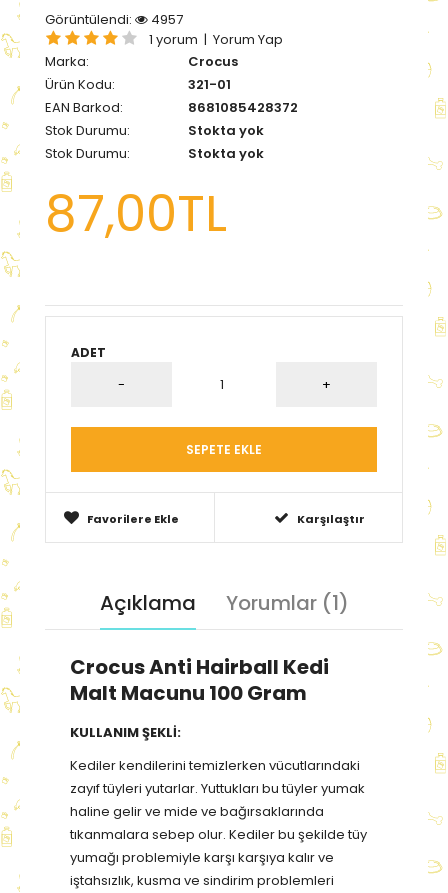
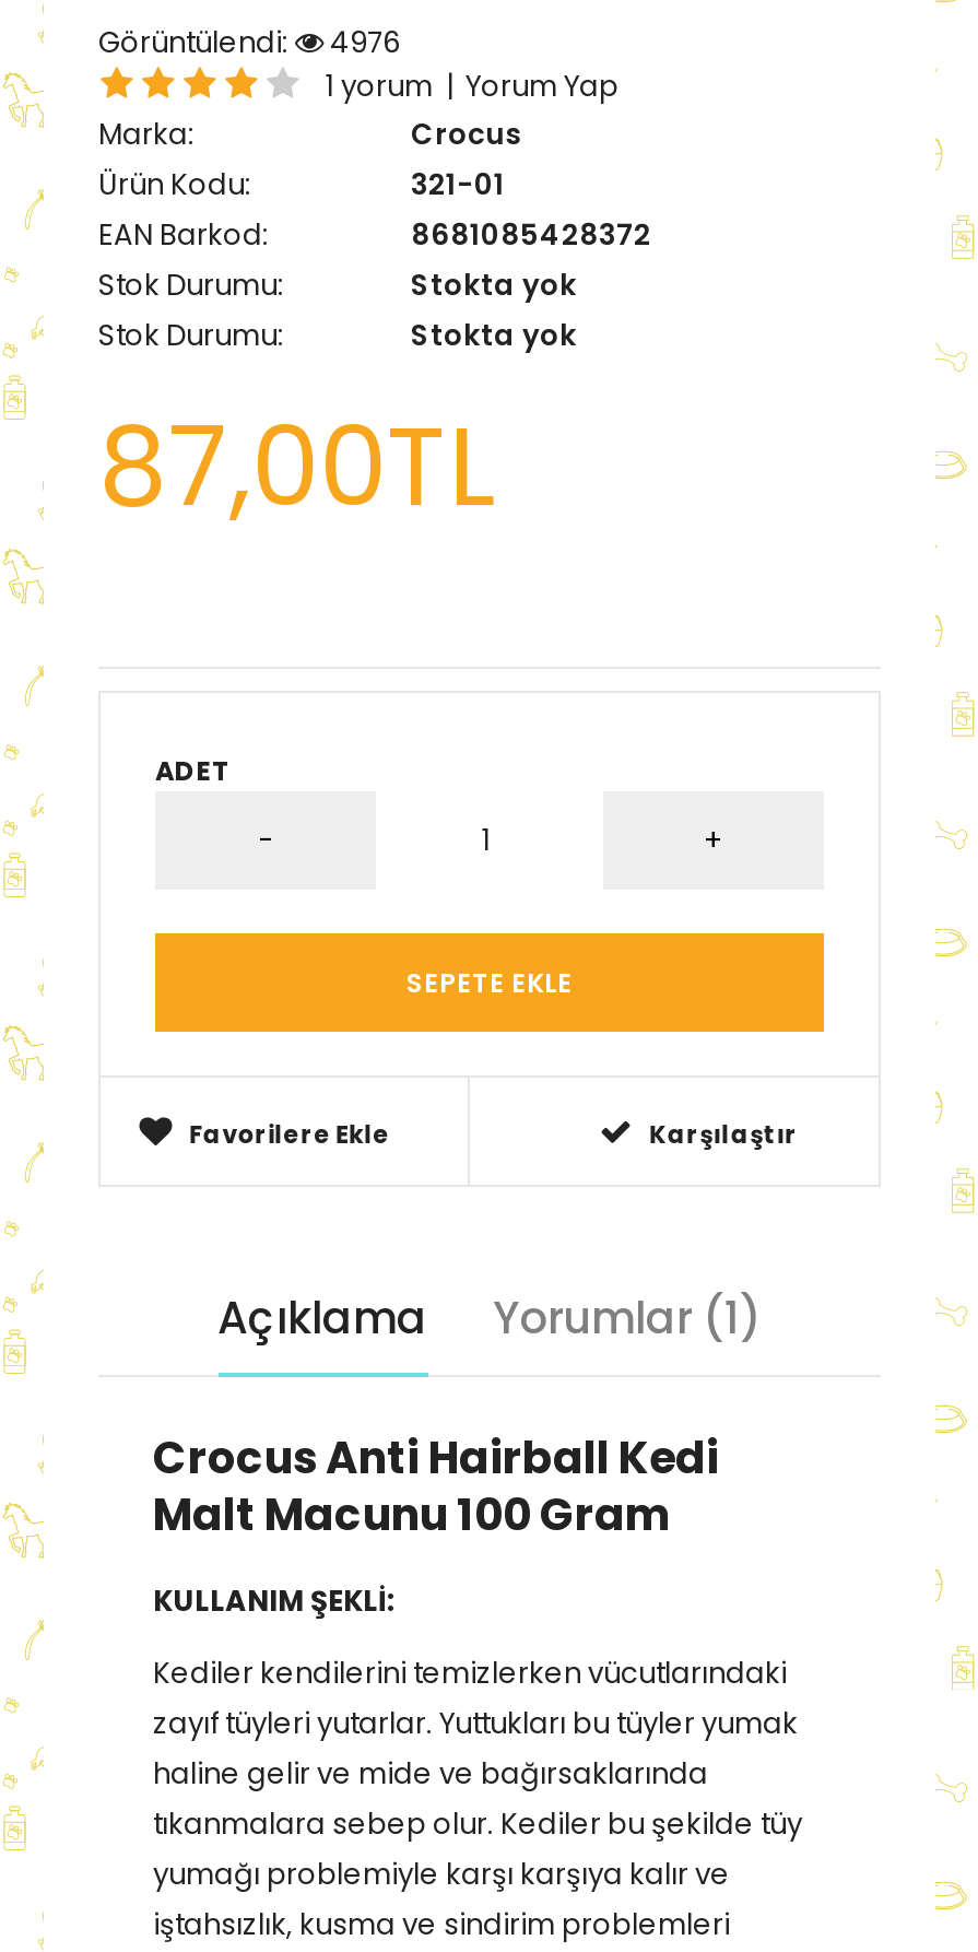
[45,10,183,29] Görüntülendi: 4957 -> [98,22,400,63] Görüntülendi: 4976

